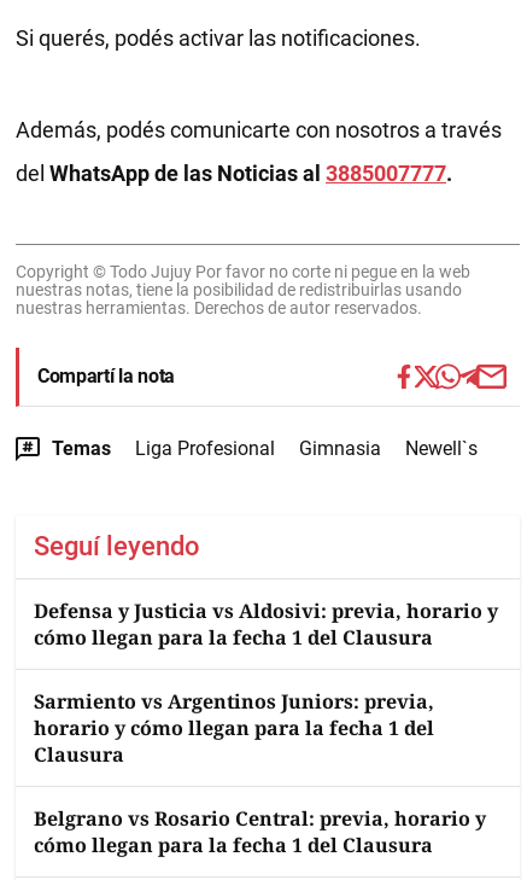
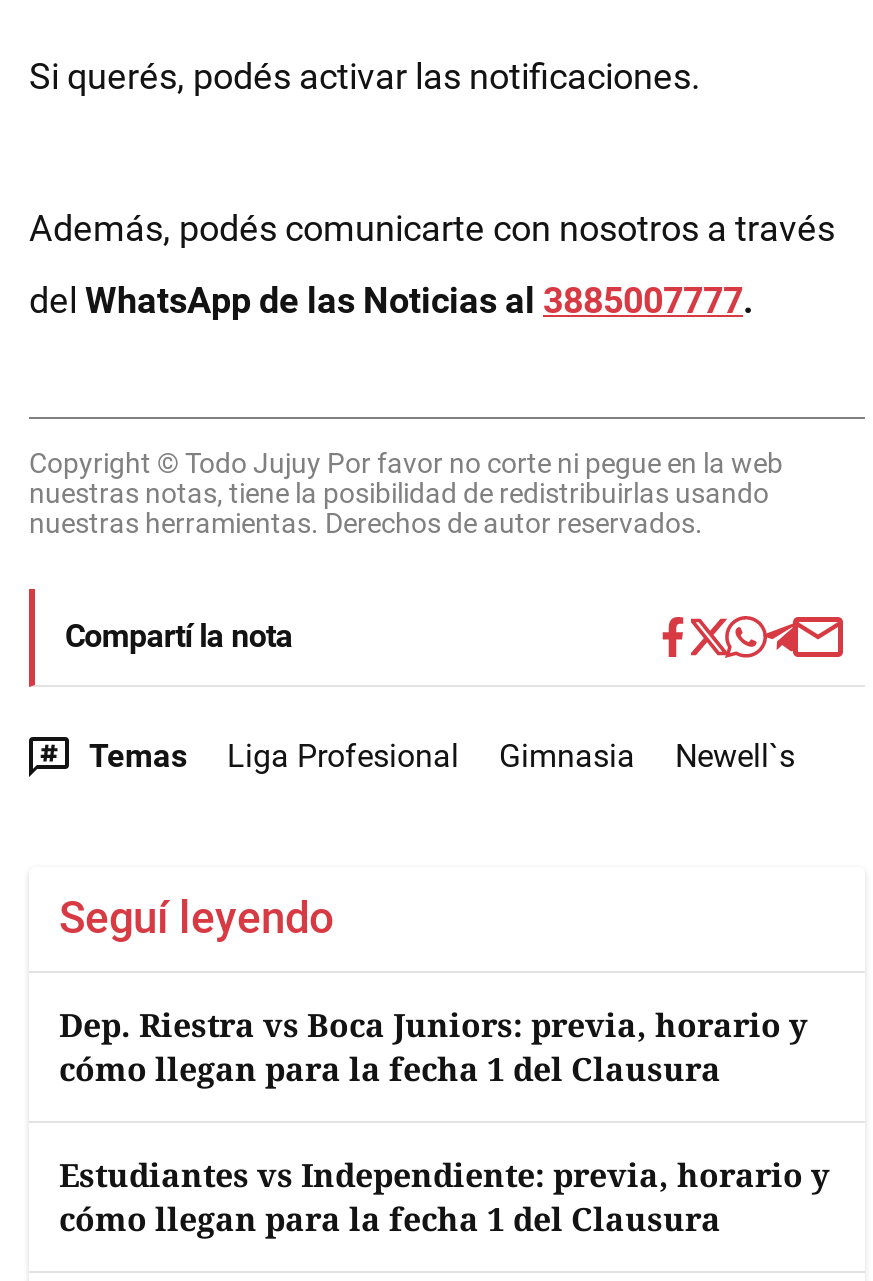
[34,597,498,624] Defensa y Justicia vs Aldosivi: previa, horario y -> [59,1003,807,1047] Dep. Riestra vs Boca Juniors: previa, horario y
[34,688,486,831] Sarmiento vs Argentinos Juniors: previa, | horario y cómo llegan para la fecha 1 del | Clausura | Belgrano vs Rosario Central: previa, horario y -> [59,1153,829,1197] Estudiantes vs Independiente: previa, horario y

